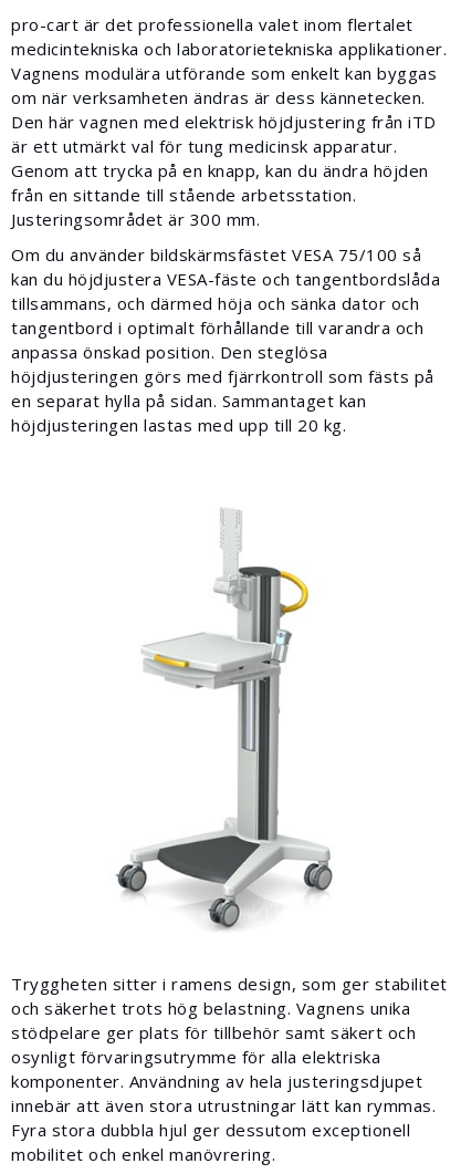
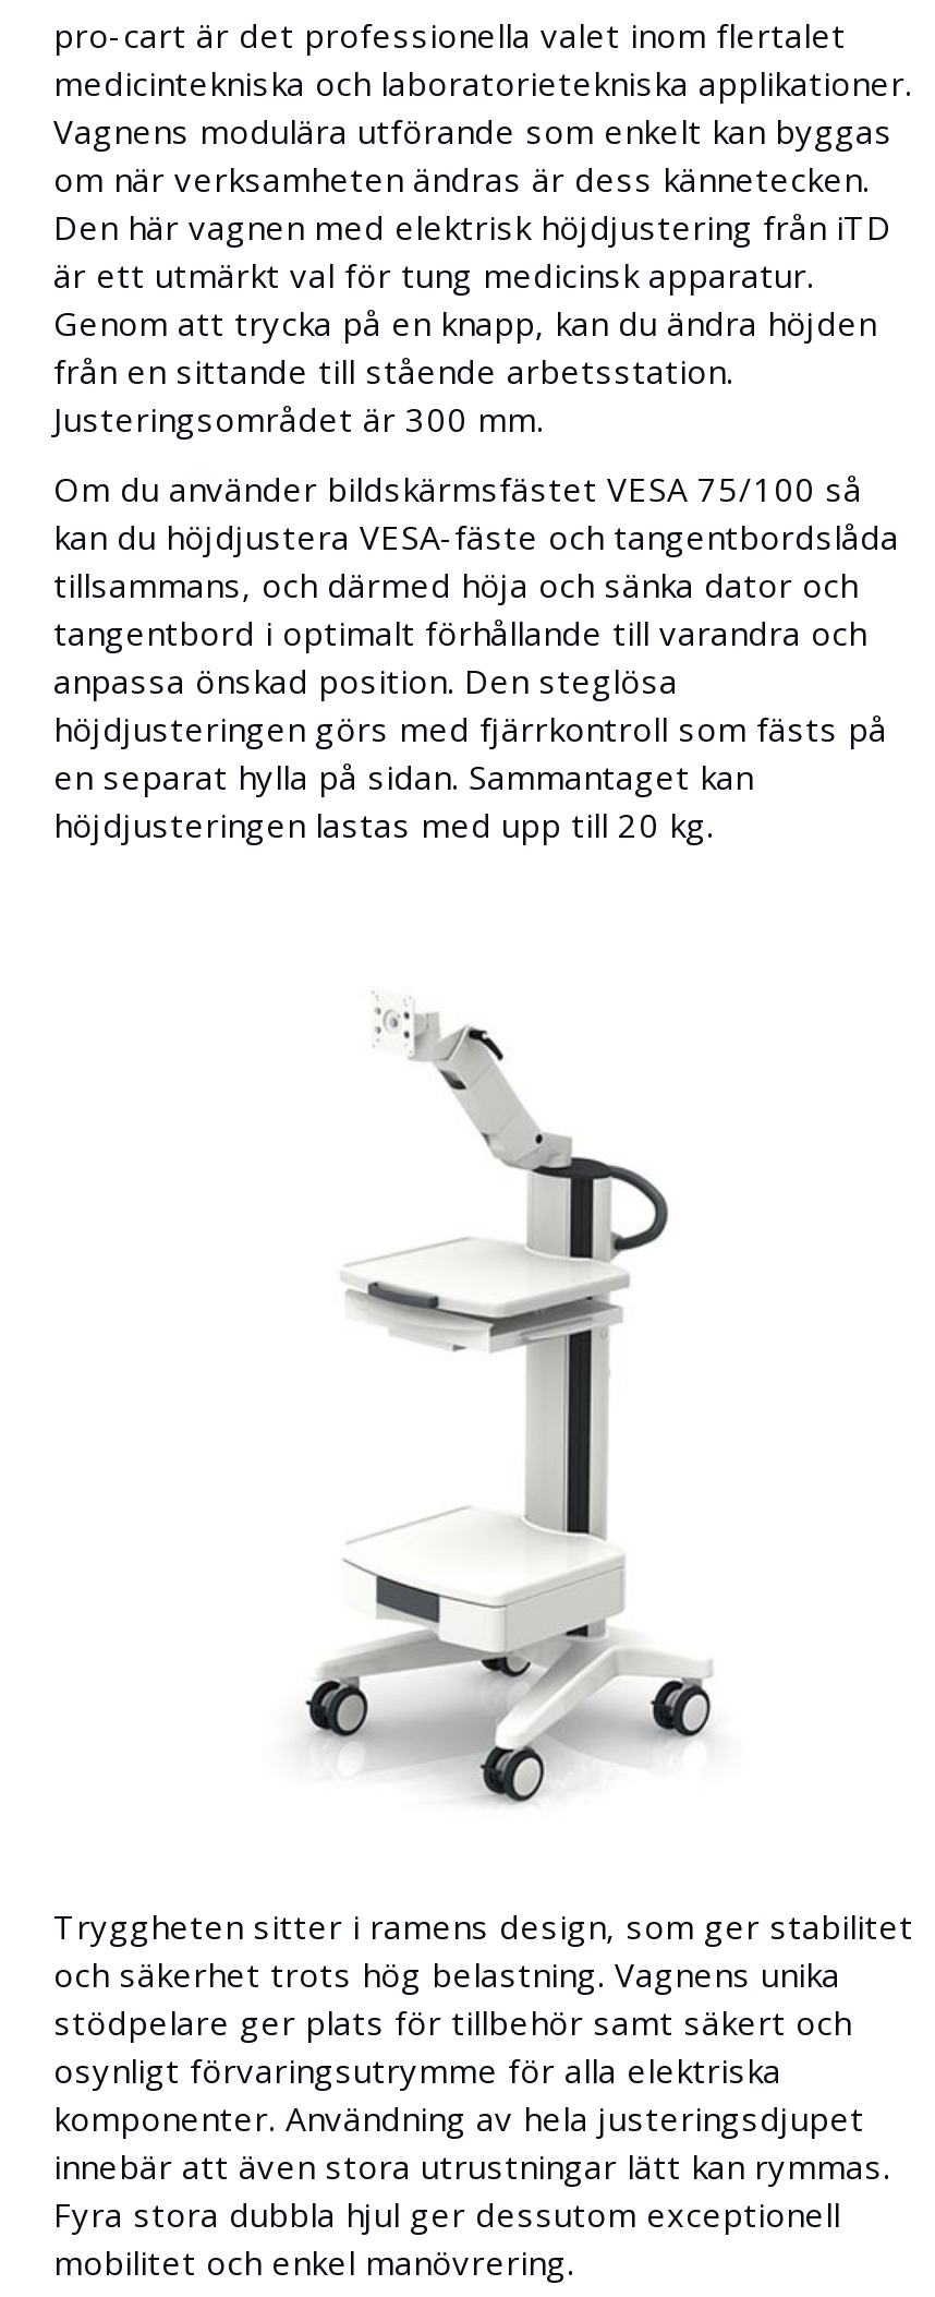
[115,508,345,932] [image] -> [263,990,714,1821] [image]

